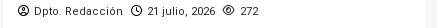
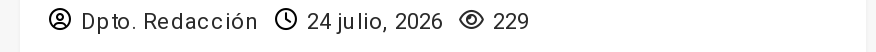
[146,5,257,18] 21 julio, 2026 | 272 -> [307,9,529,35] 24 julio, 2026 | 229

